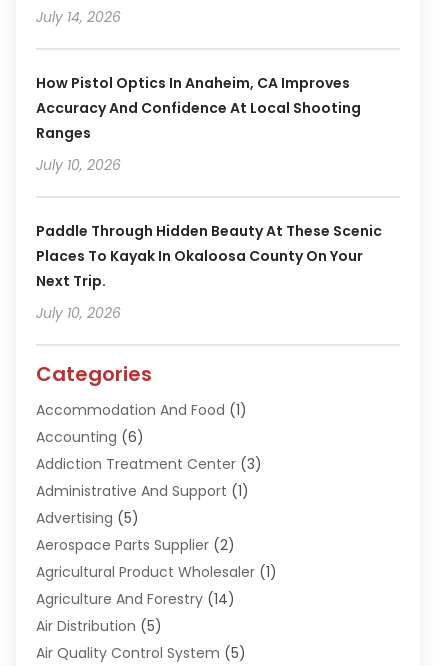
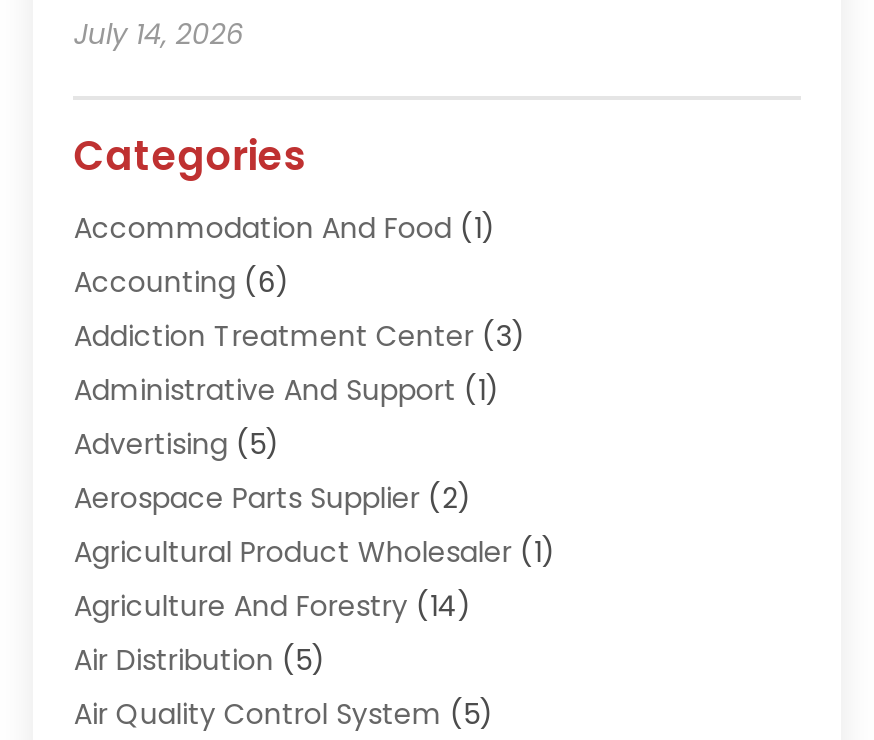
[36,73,382,323] How Pistol Optics In Anaheim, CA Improves | Accuracy And Confidence At Local Shooting | Ranges | July 10, 2026 | Paddle Through Hidden Beauty At These Scenic | Places To Kayak In Okaloosa County On Your | Next Trip. | July 10, 2026 -> none

